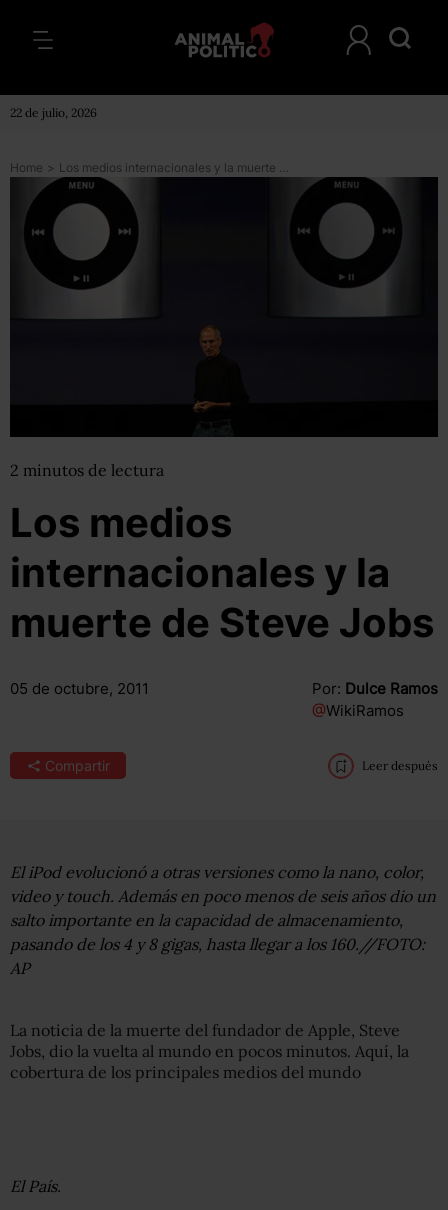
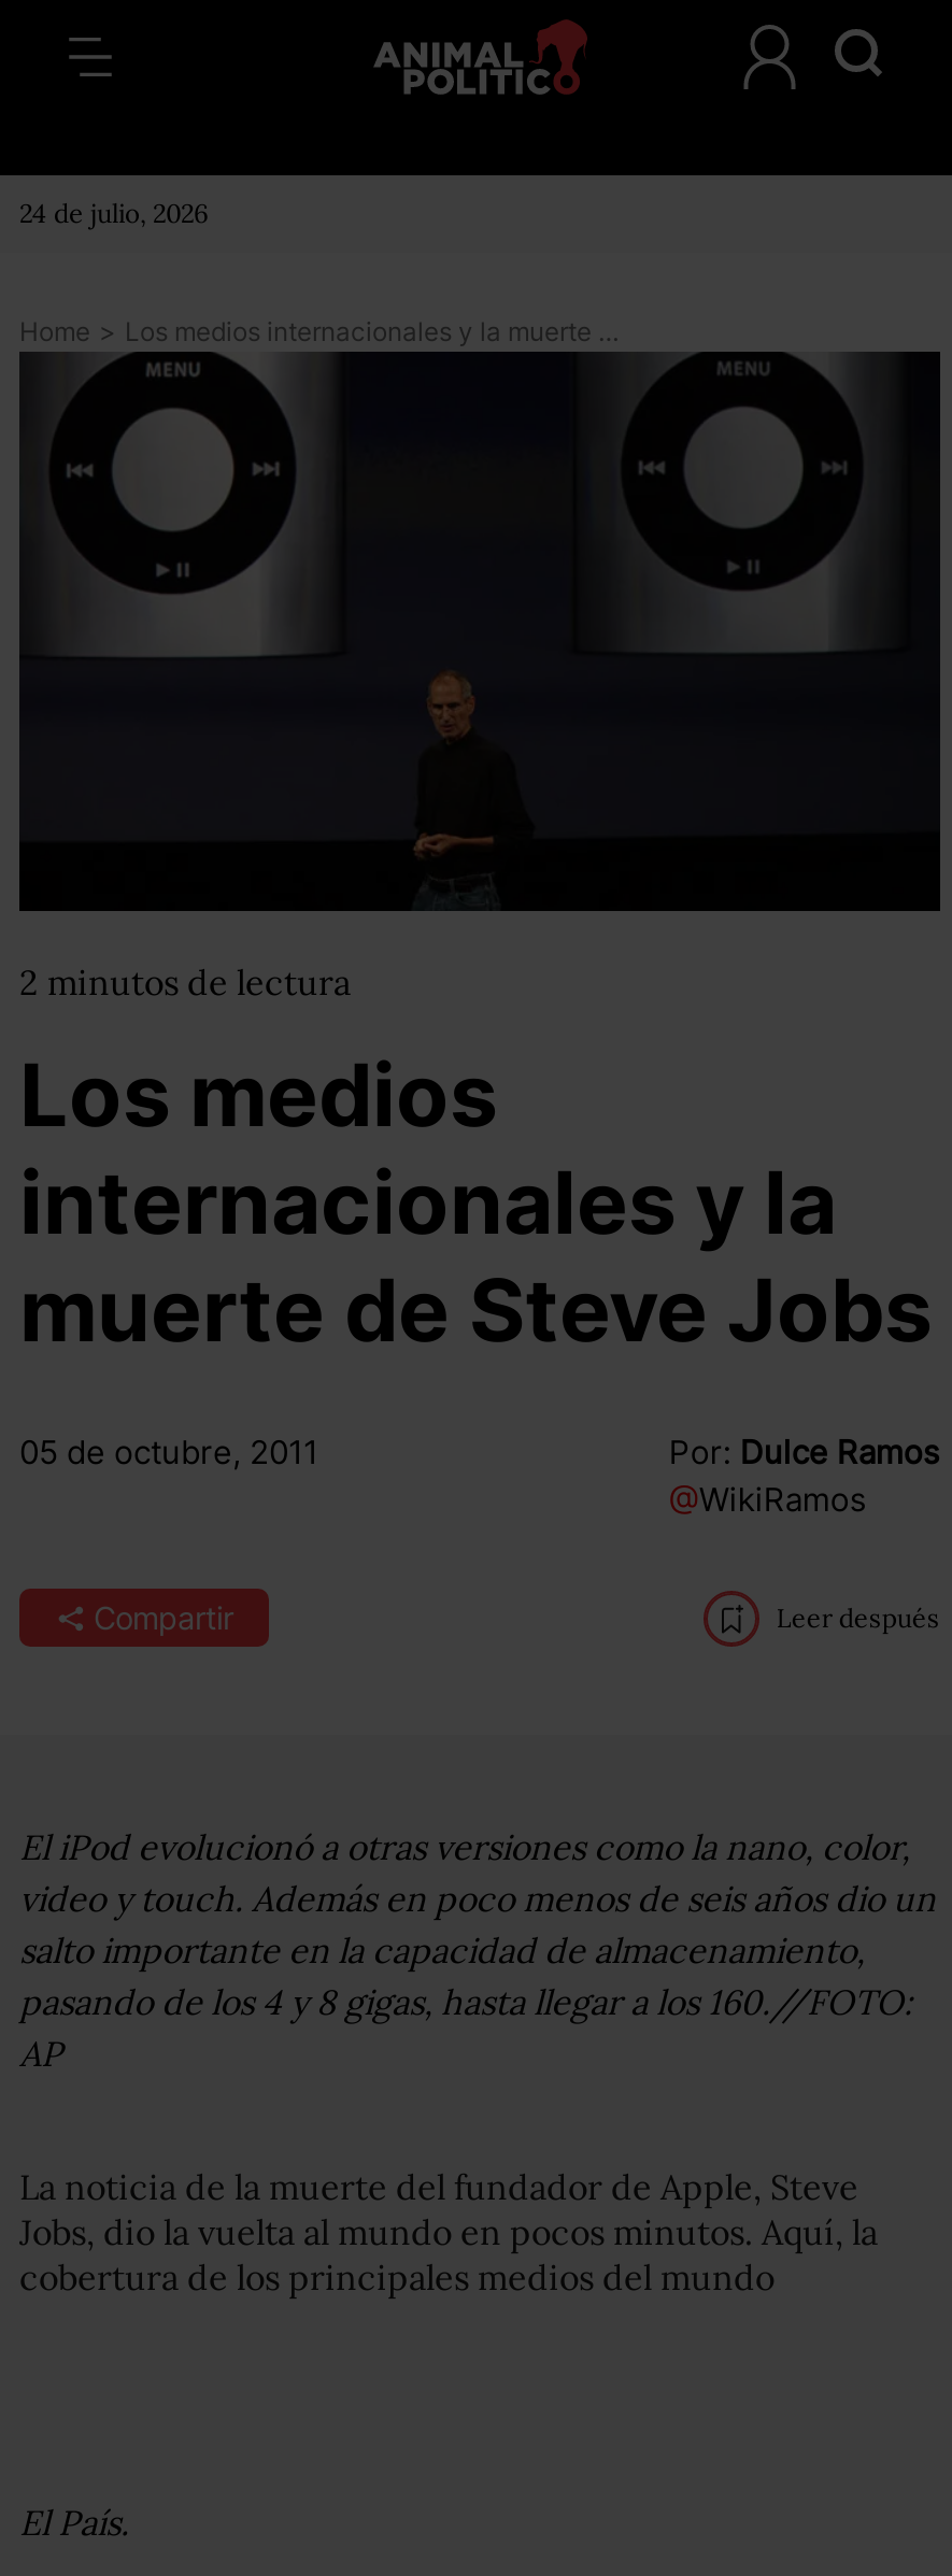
[10,105,97,120] 22 de julio, 2026 -> [19,197,209,229] 24 de julio, 2026

